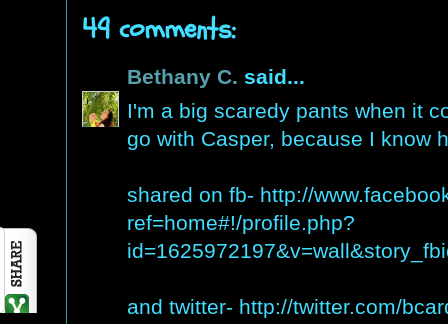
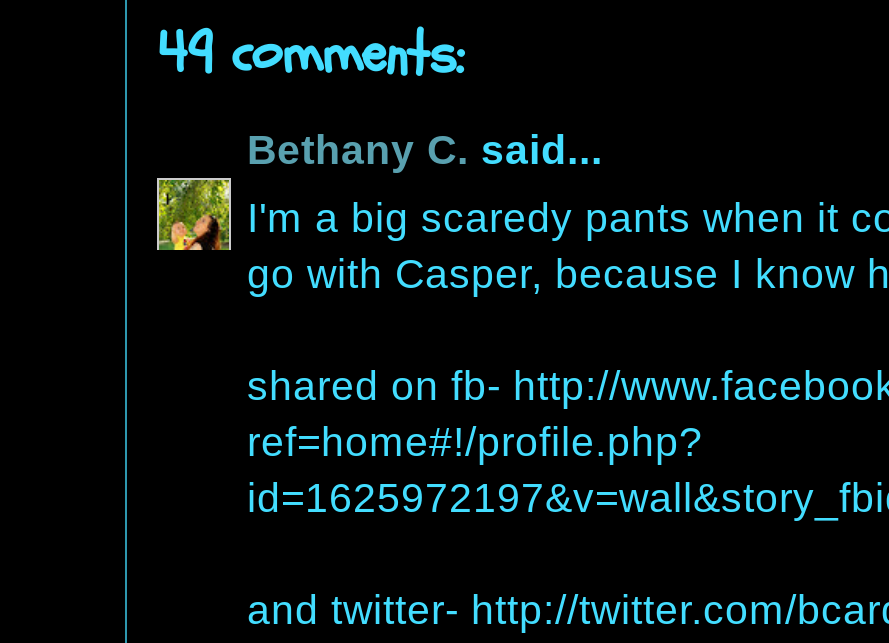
[3,226,38,314] [image] -> none

